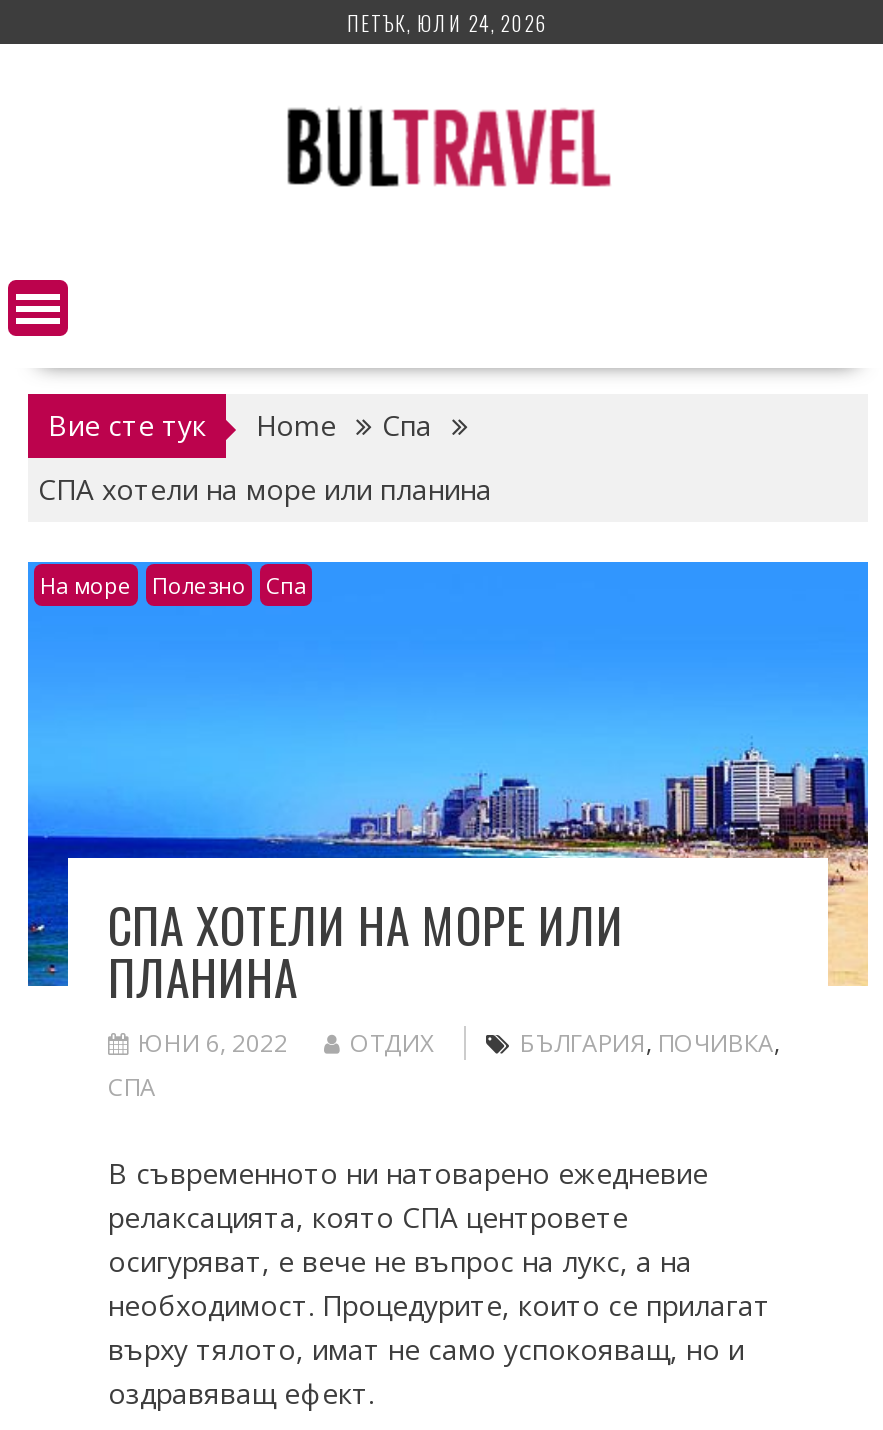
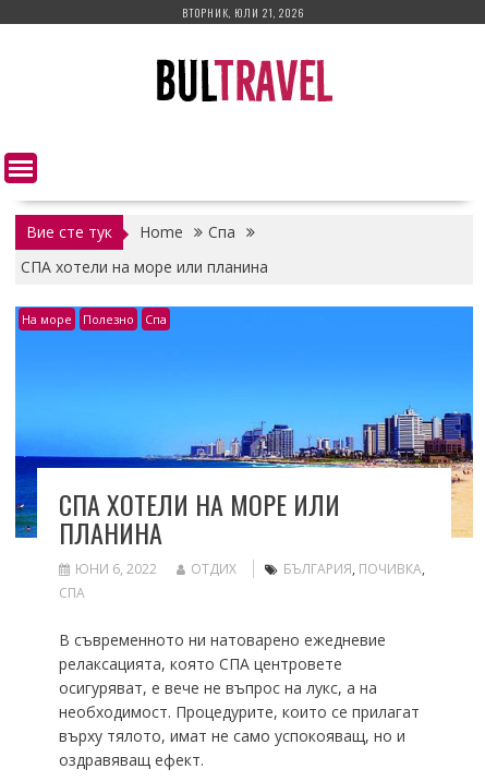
[347,8,549,38] ПЕТЪК, ЮЛИ 24, 2026 -> [183,4,306,21] ВТОРНИК, ЮЛИ 21, 2026

